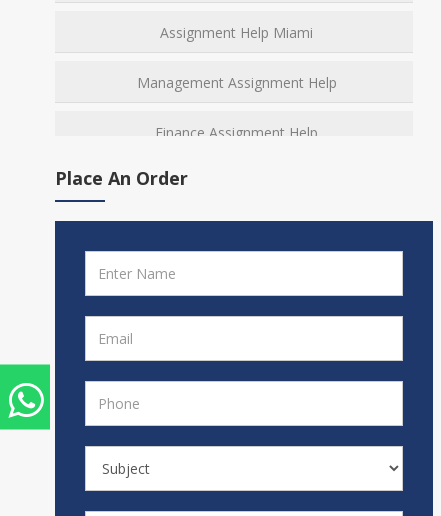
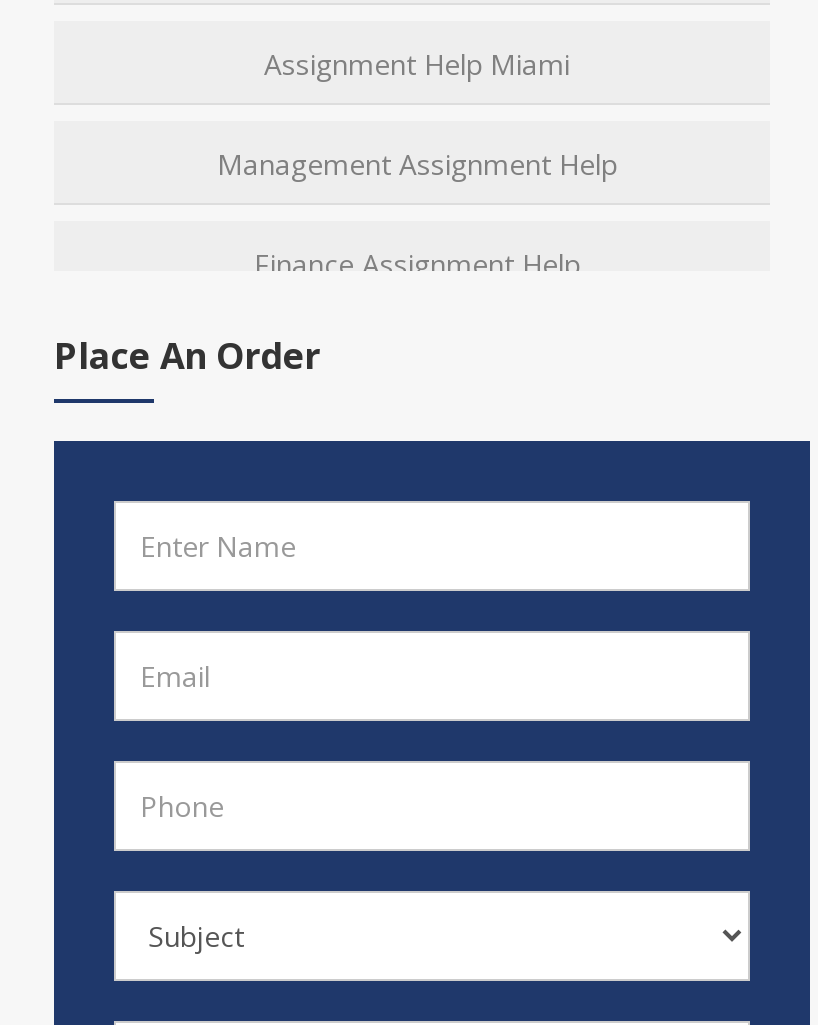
[3,363,51,431] [image] -> none

